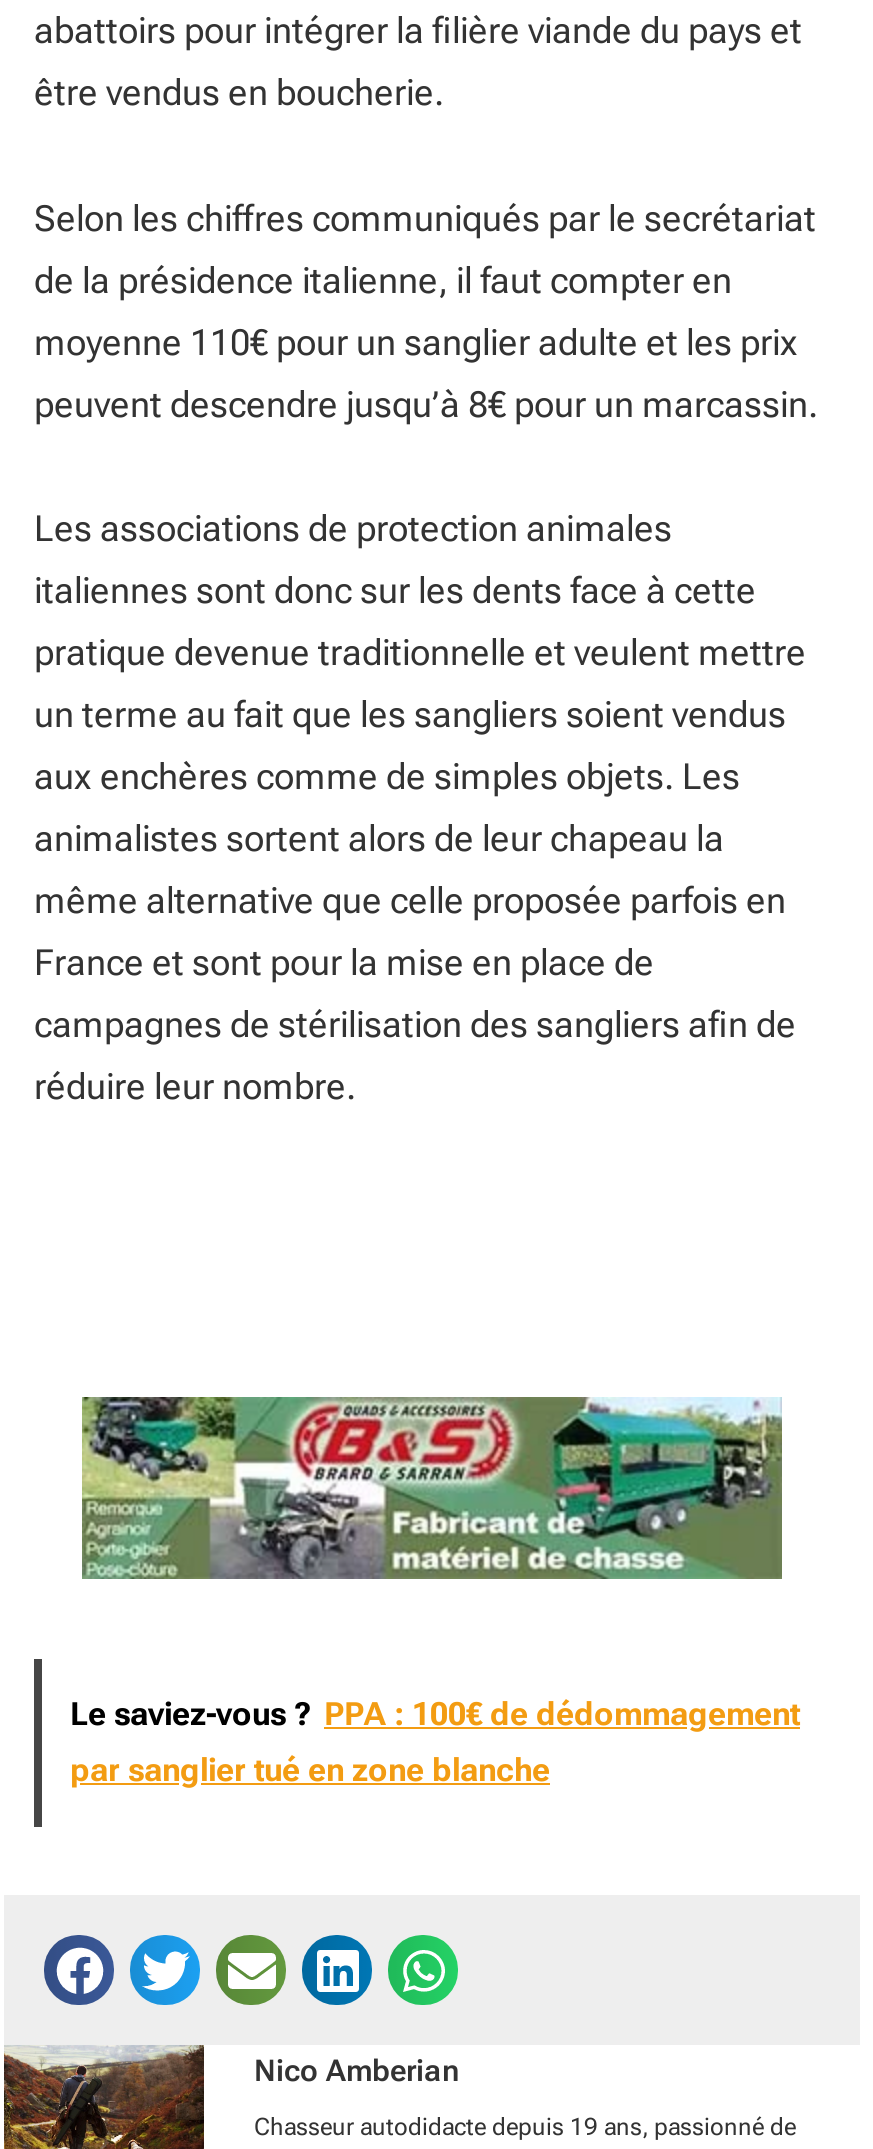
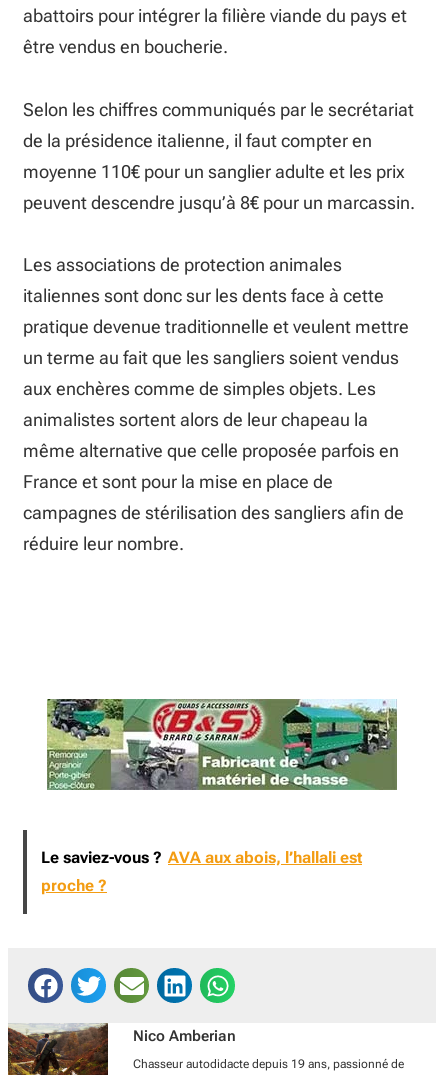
[70,1695,800,1733] Le saviez-vous ? PPA : 100€ de dédommagement -> [41,848,362,867] Le saviez-vous ? AVA aux abois, l’hallali est
[70,1751,550,1789] par sanglier tué en zone blanche -> [41,876,107,895] proche ?

